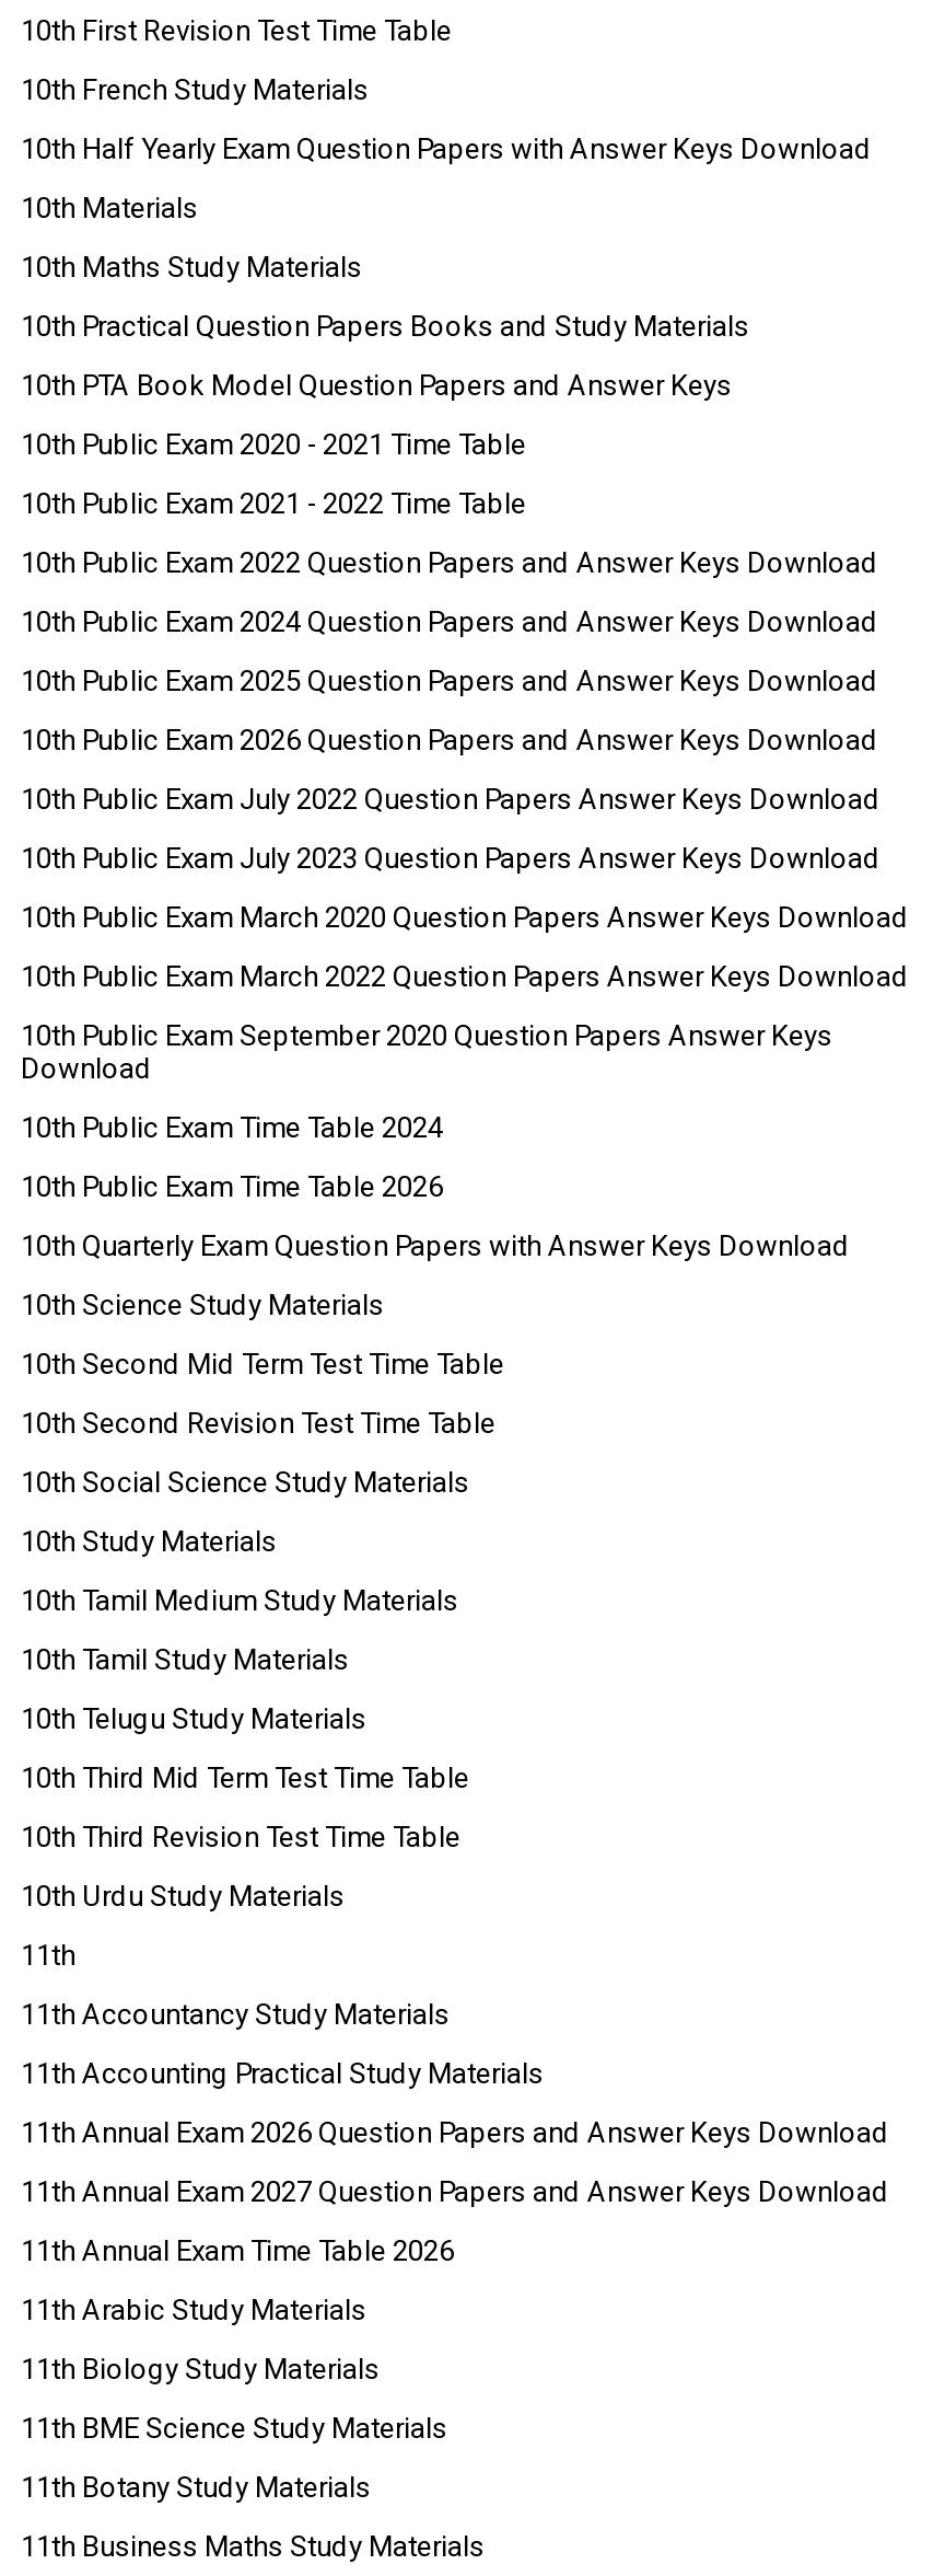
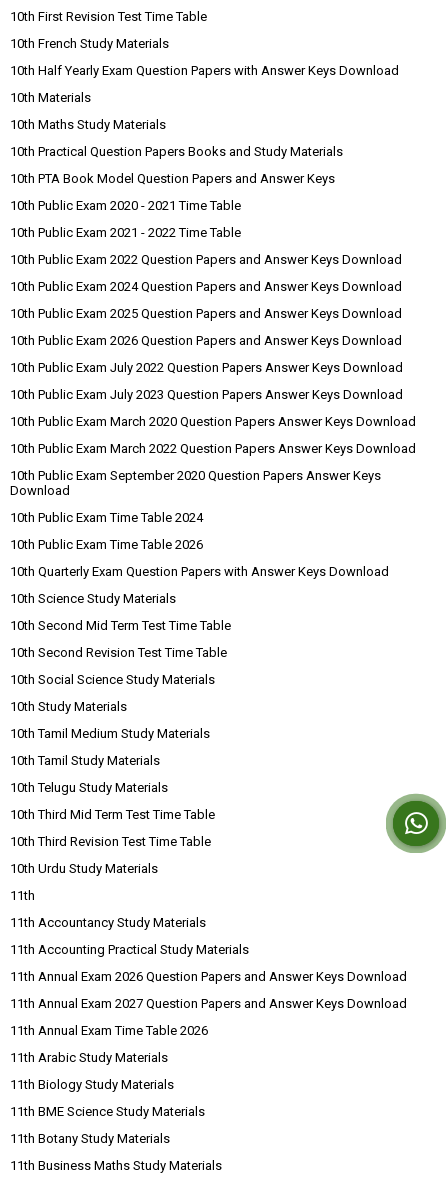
none -> [385,793,445,854] [image]

